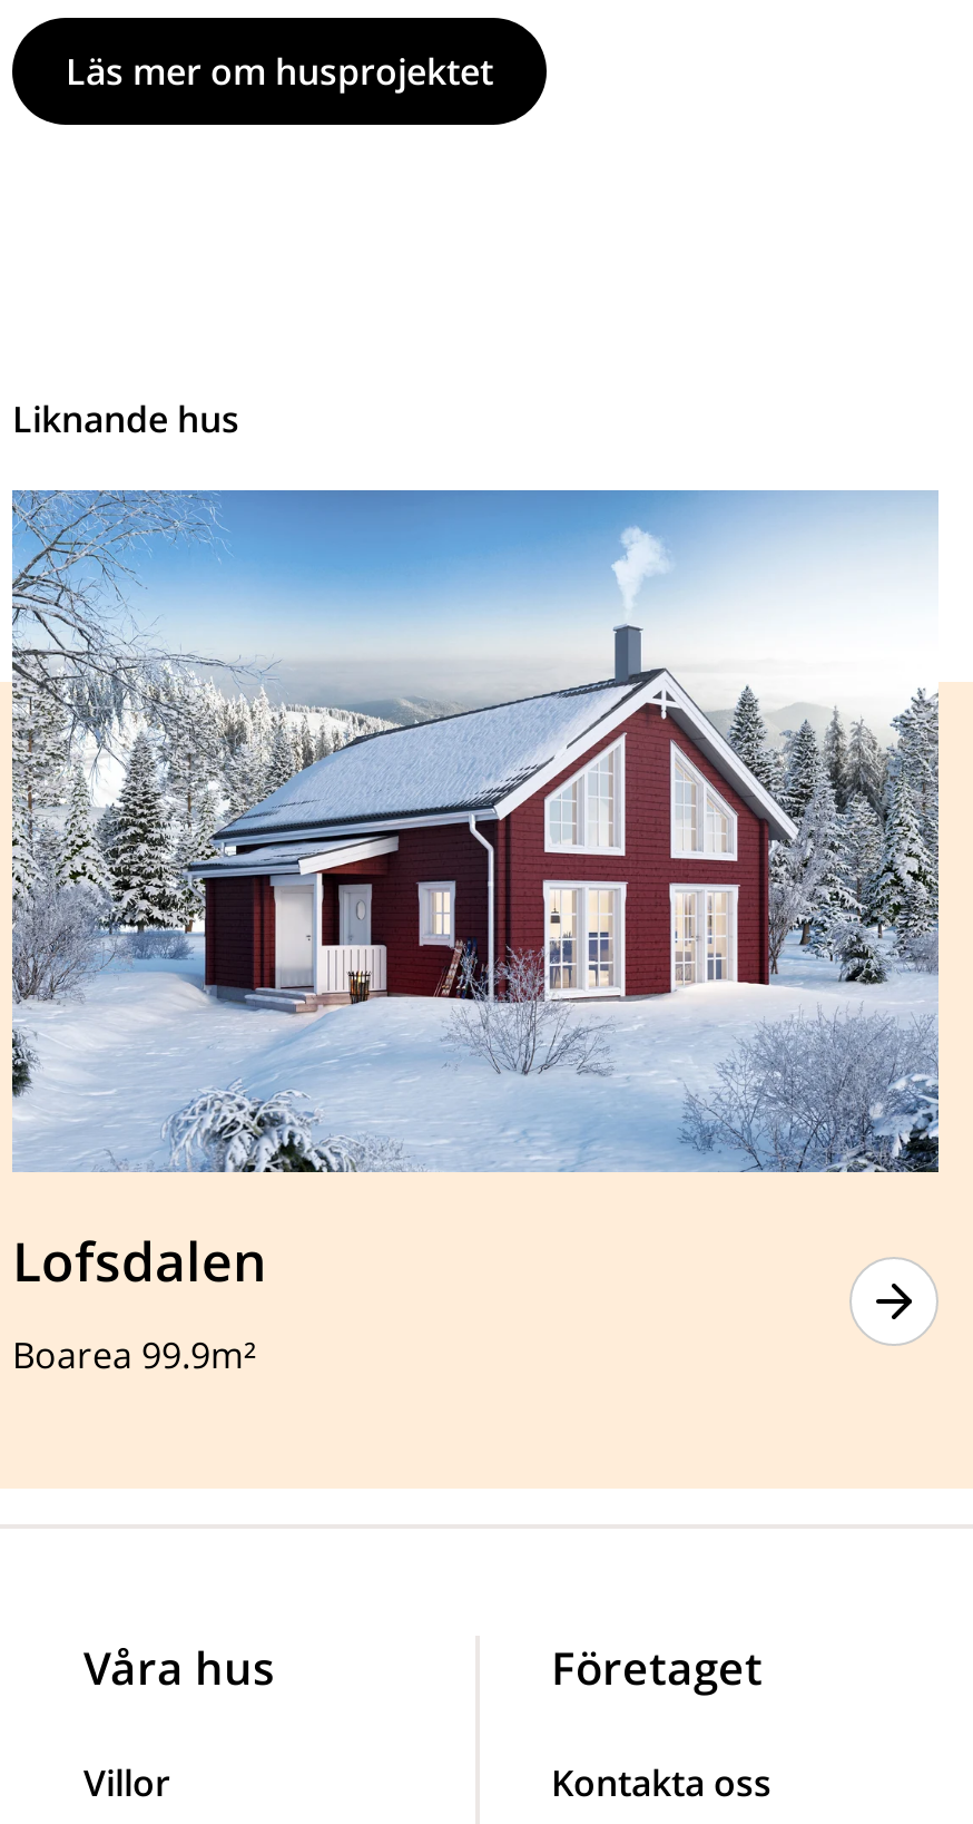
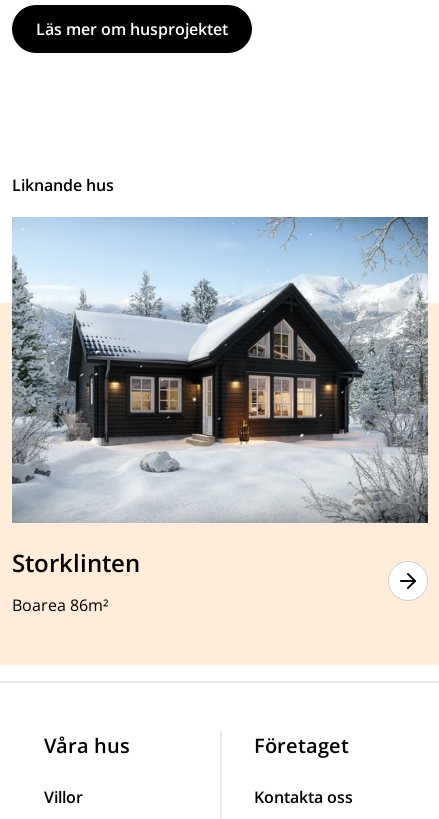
[10,490,938,1297] [image] | Lofsdalen -> [12,216,429,579] [image] | Storklinten
[12,1330,257,1379] Boarea 99.9m² -> [12,594,109,616] Boarea 86m²

